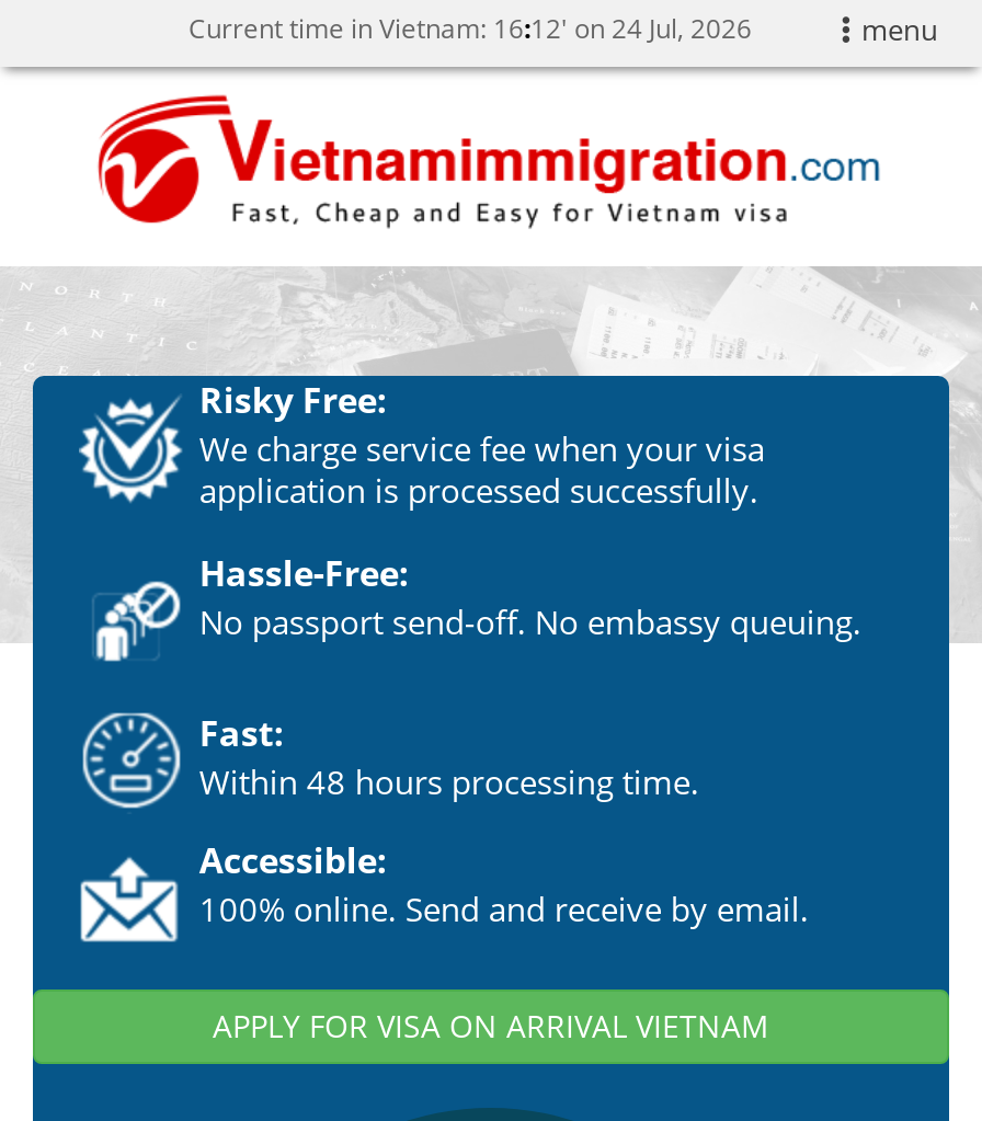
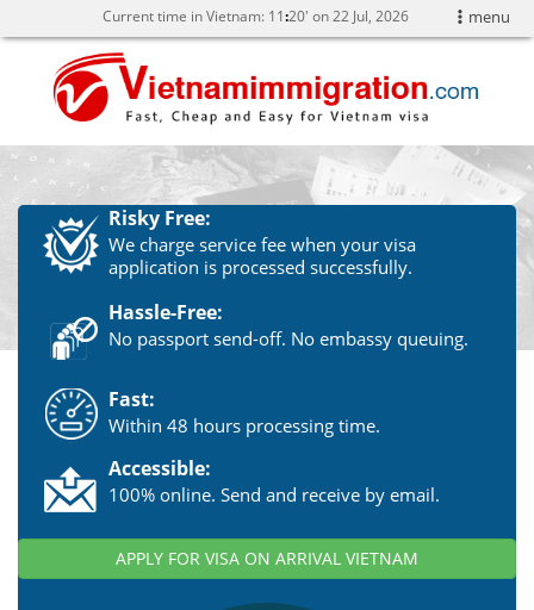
[189,10,752,47] Current time in Vietnam: 16: 12' on 24 Jul, 2026 -> [103,6,409,26] Current time in Vietnam: 11: 20' on 22 Jul, 2026

